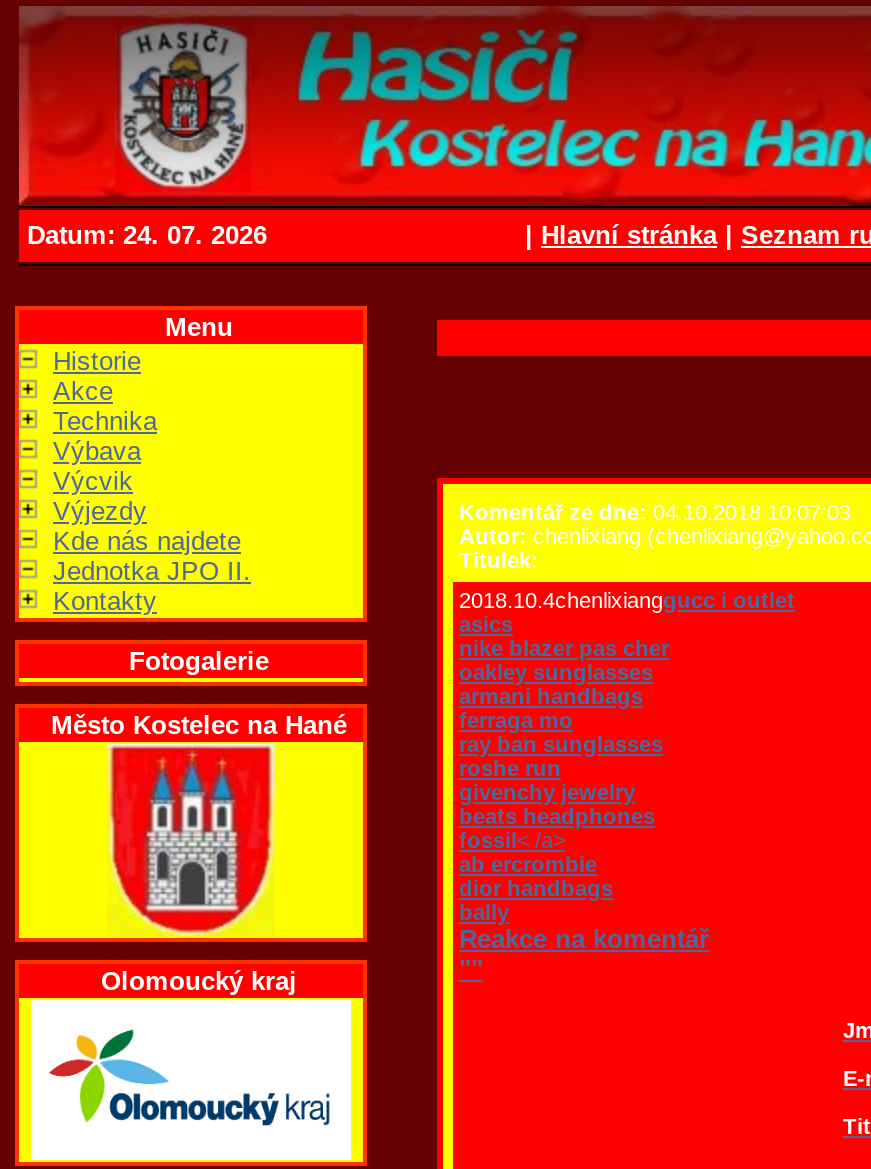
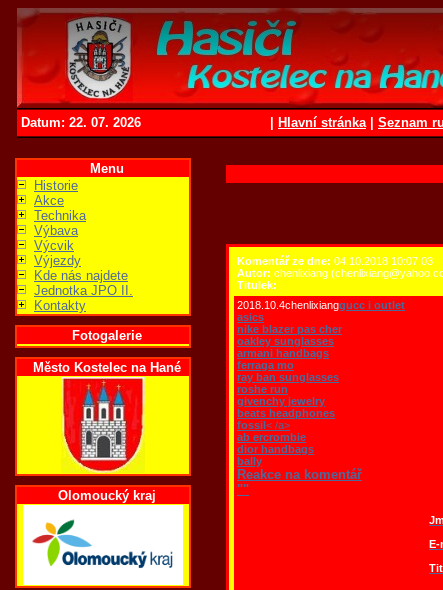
[19,220,283,250] Datum: 24. 07. 2026 -> [17,115,149,130] Datum: 22. 07. 2026

